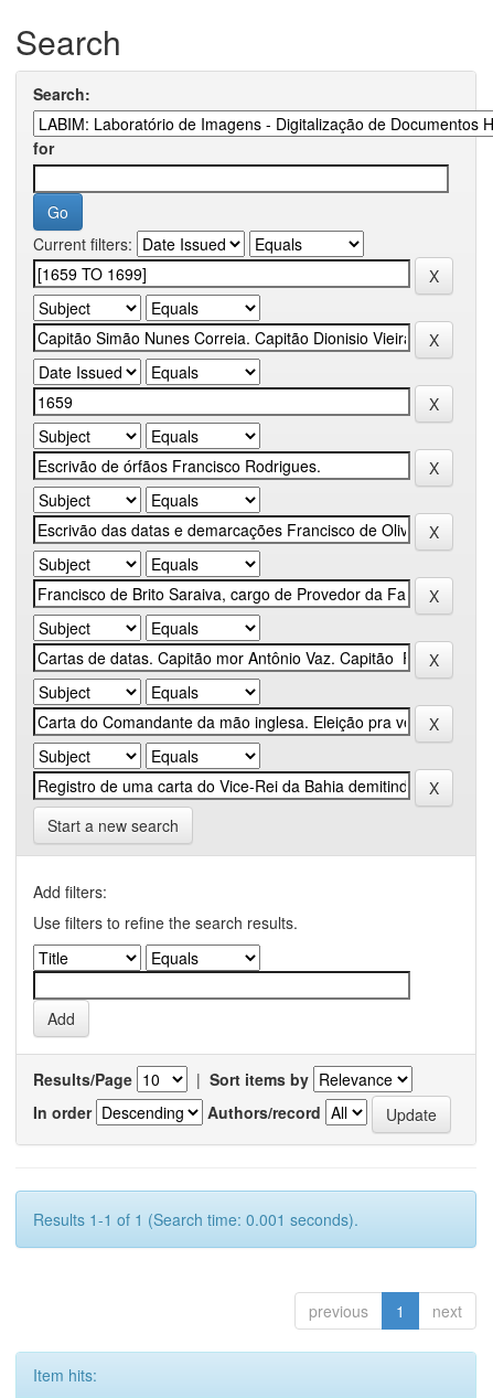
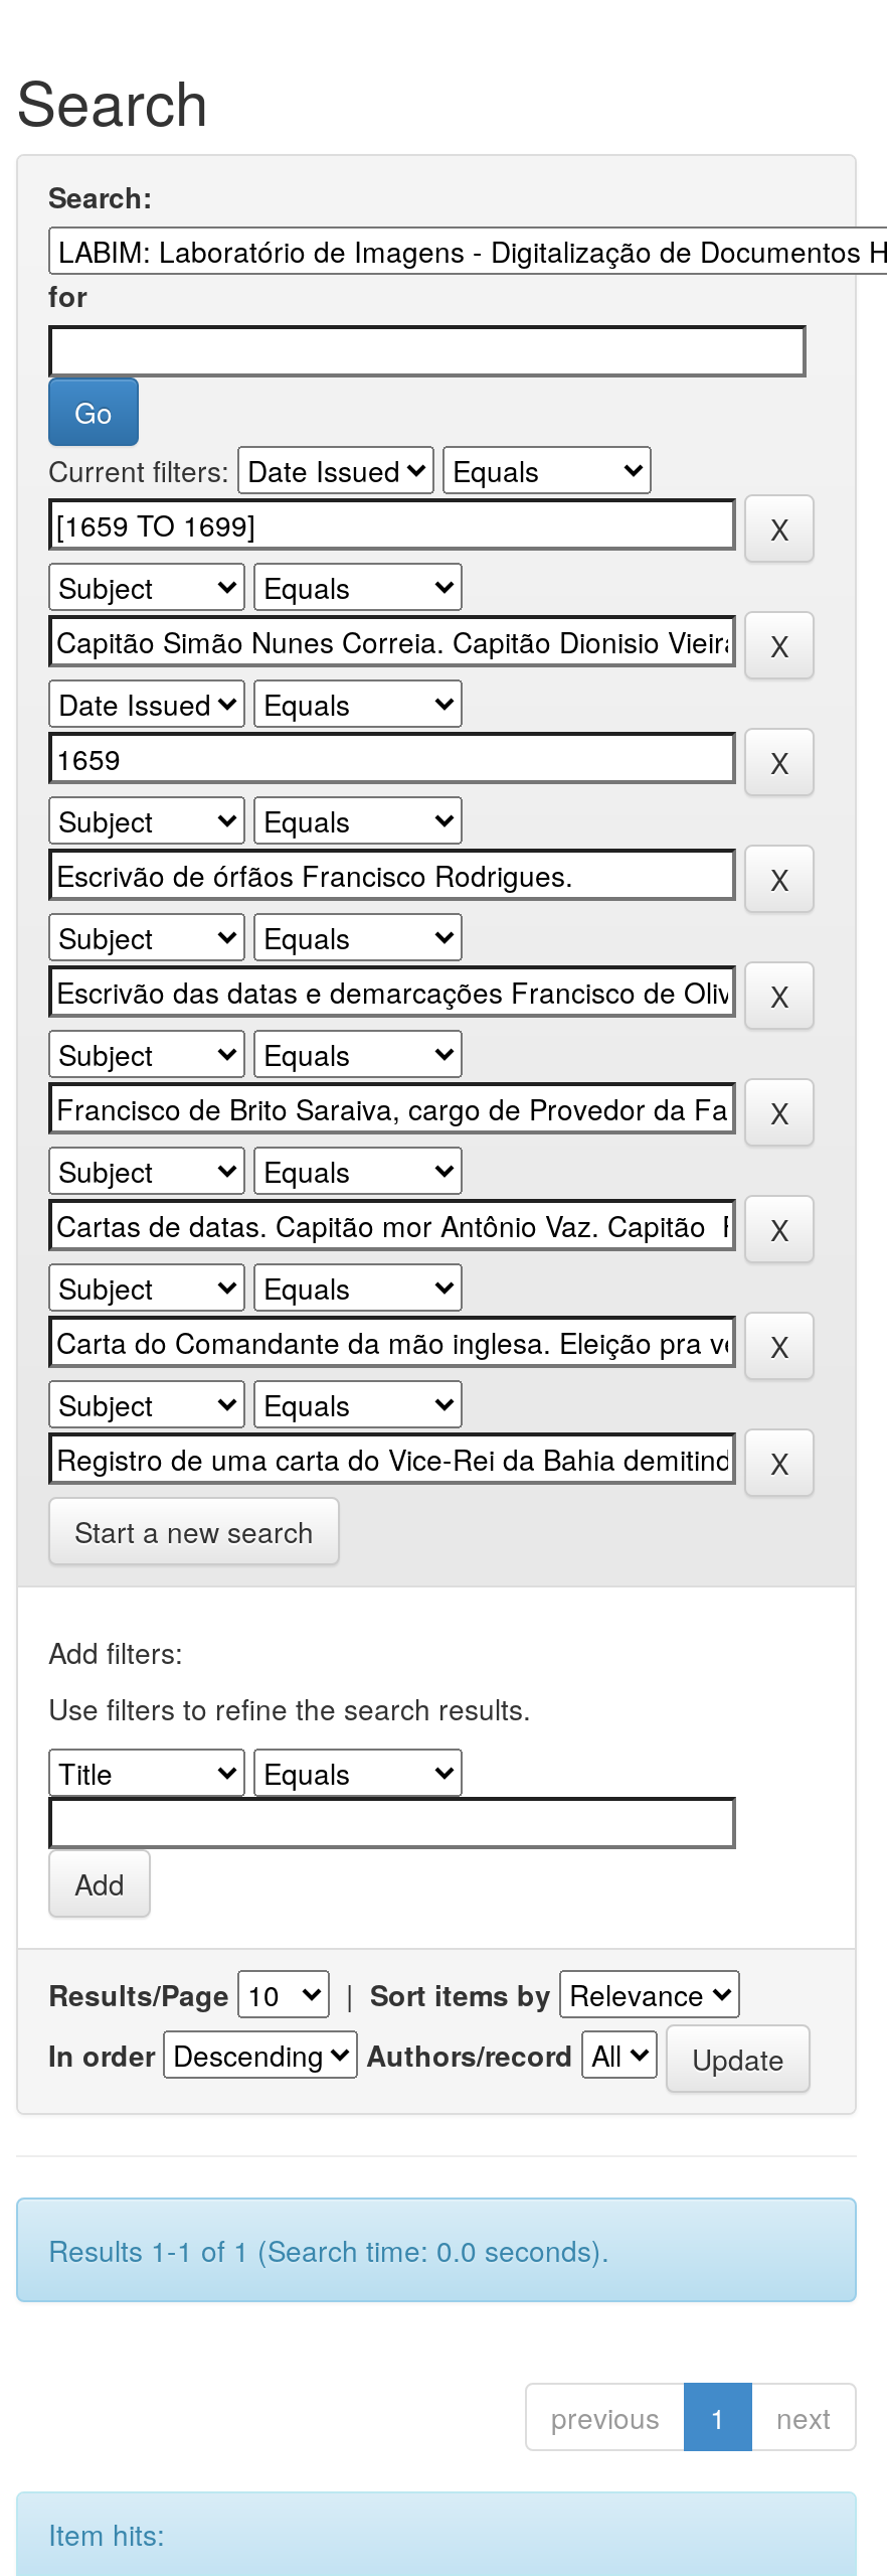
[33,1208,358,1230] Results 1-1 of 1 (Search time: 0.001 seconds). -> [48,2230,609,2270] Results 1-1 of 1 (Search time: 0.0 seconds).

